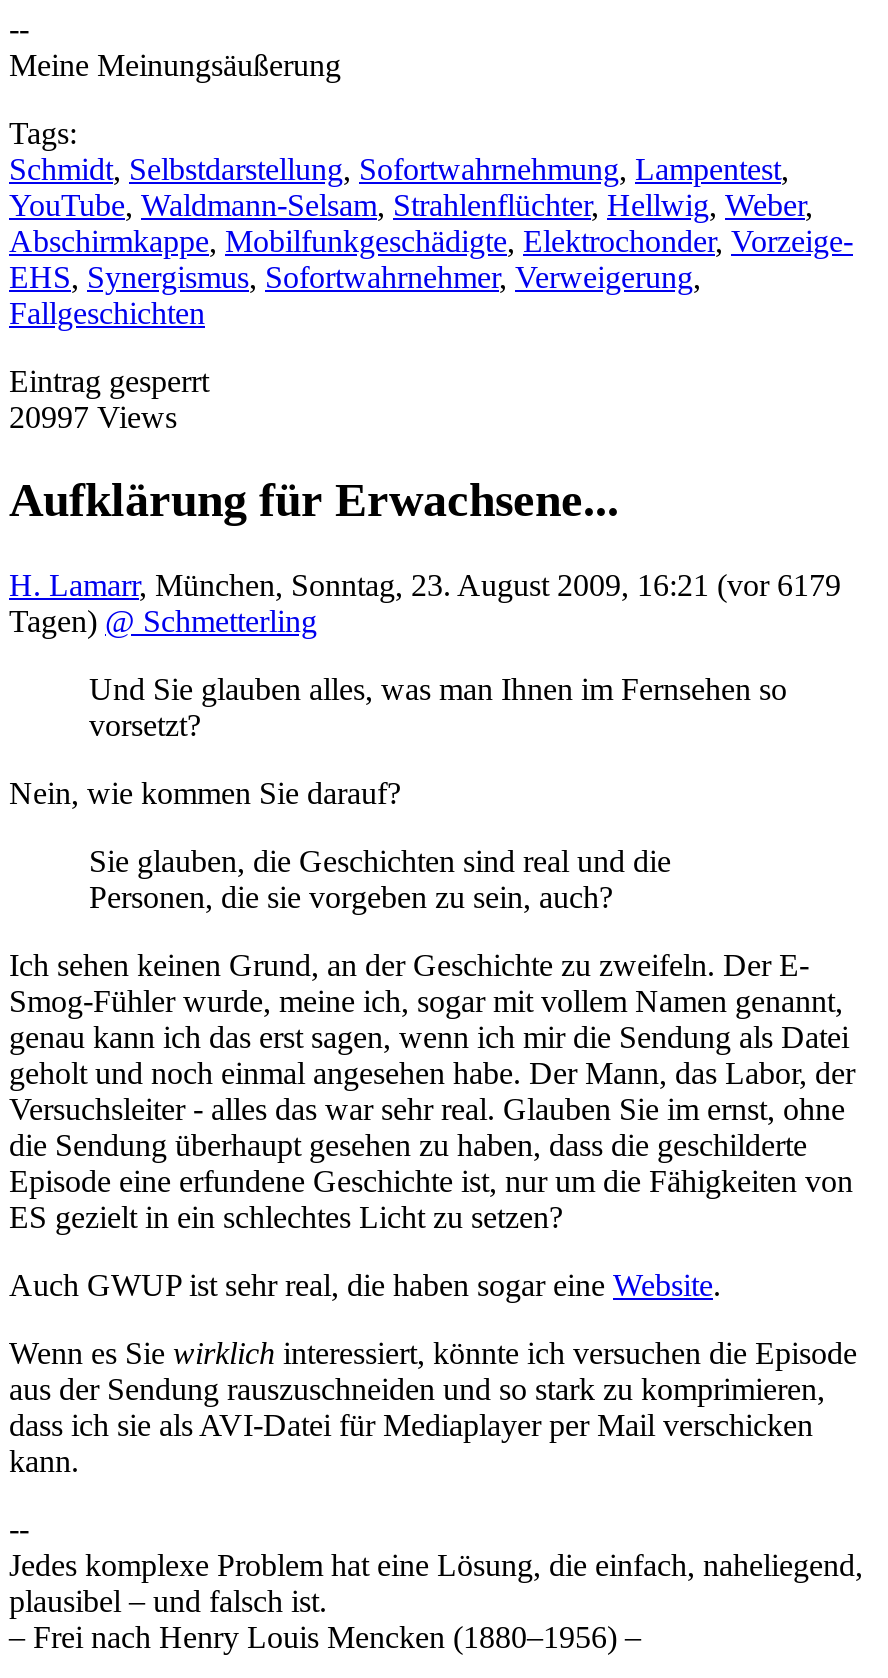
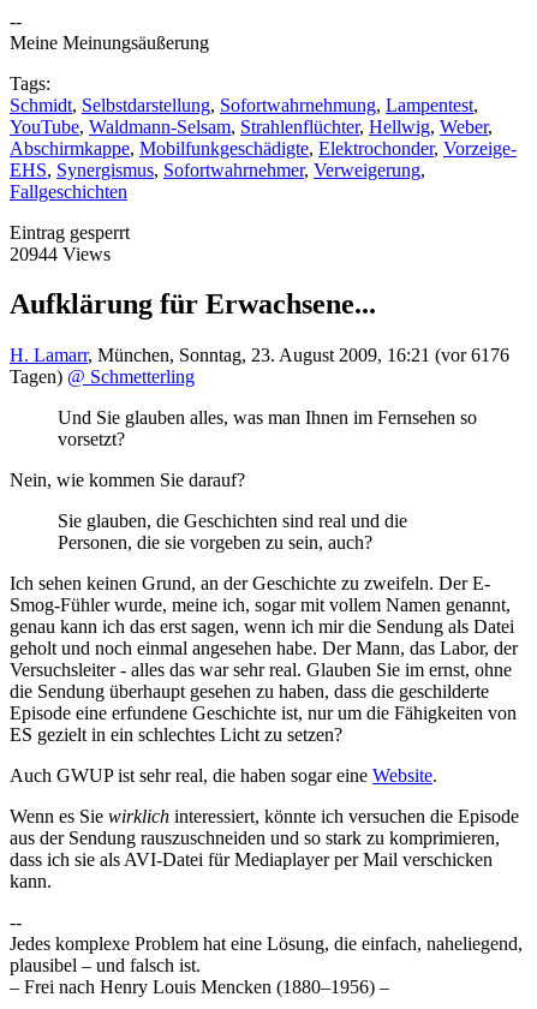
[9,399,177,433] 20997 Views -> [10,243,111,264] 20944 Views
[9,569,841,603] H. Lamarr, München, Sonntag, 23. August 2009, 16:21 (vor 6179 -> [10,345,509,366] H. Lamarr, München, Sonntag, 23. August 2009, 16:21 (vor 6176

